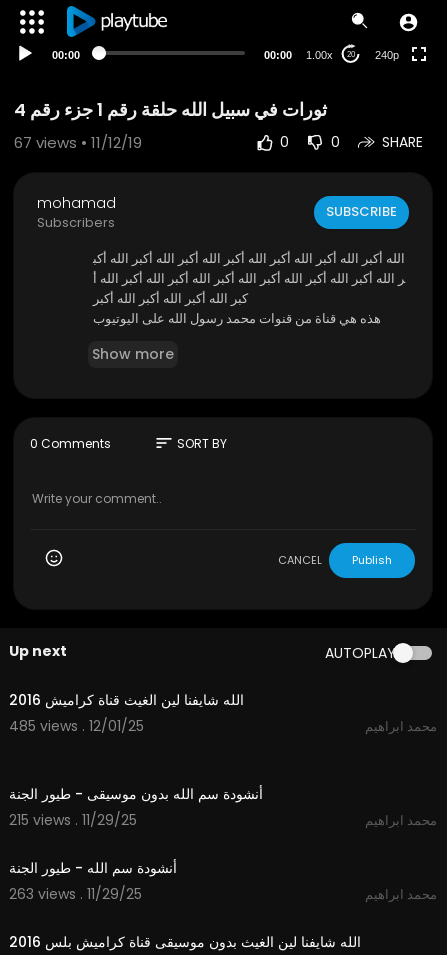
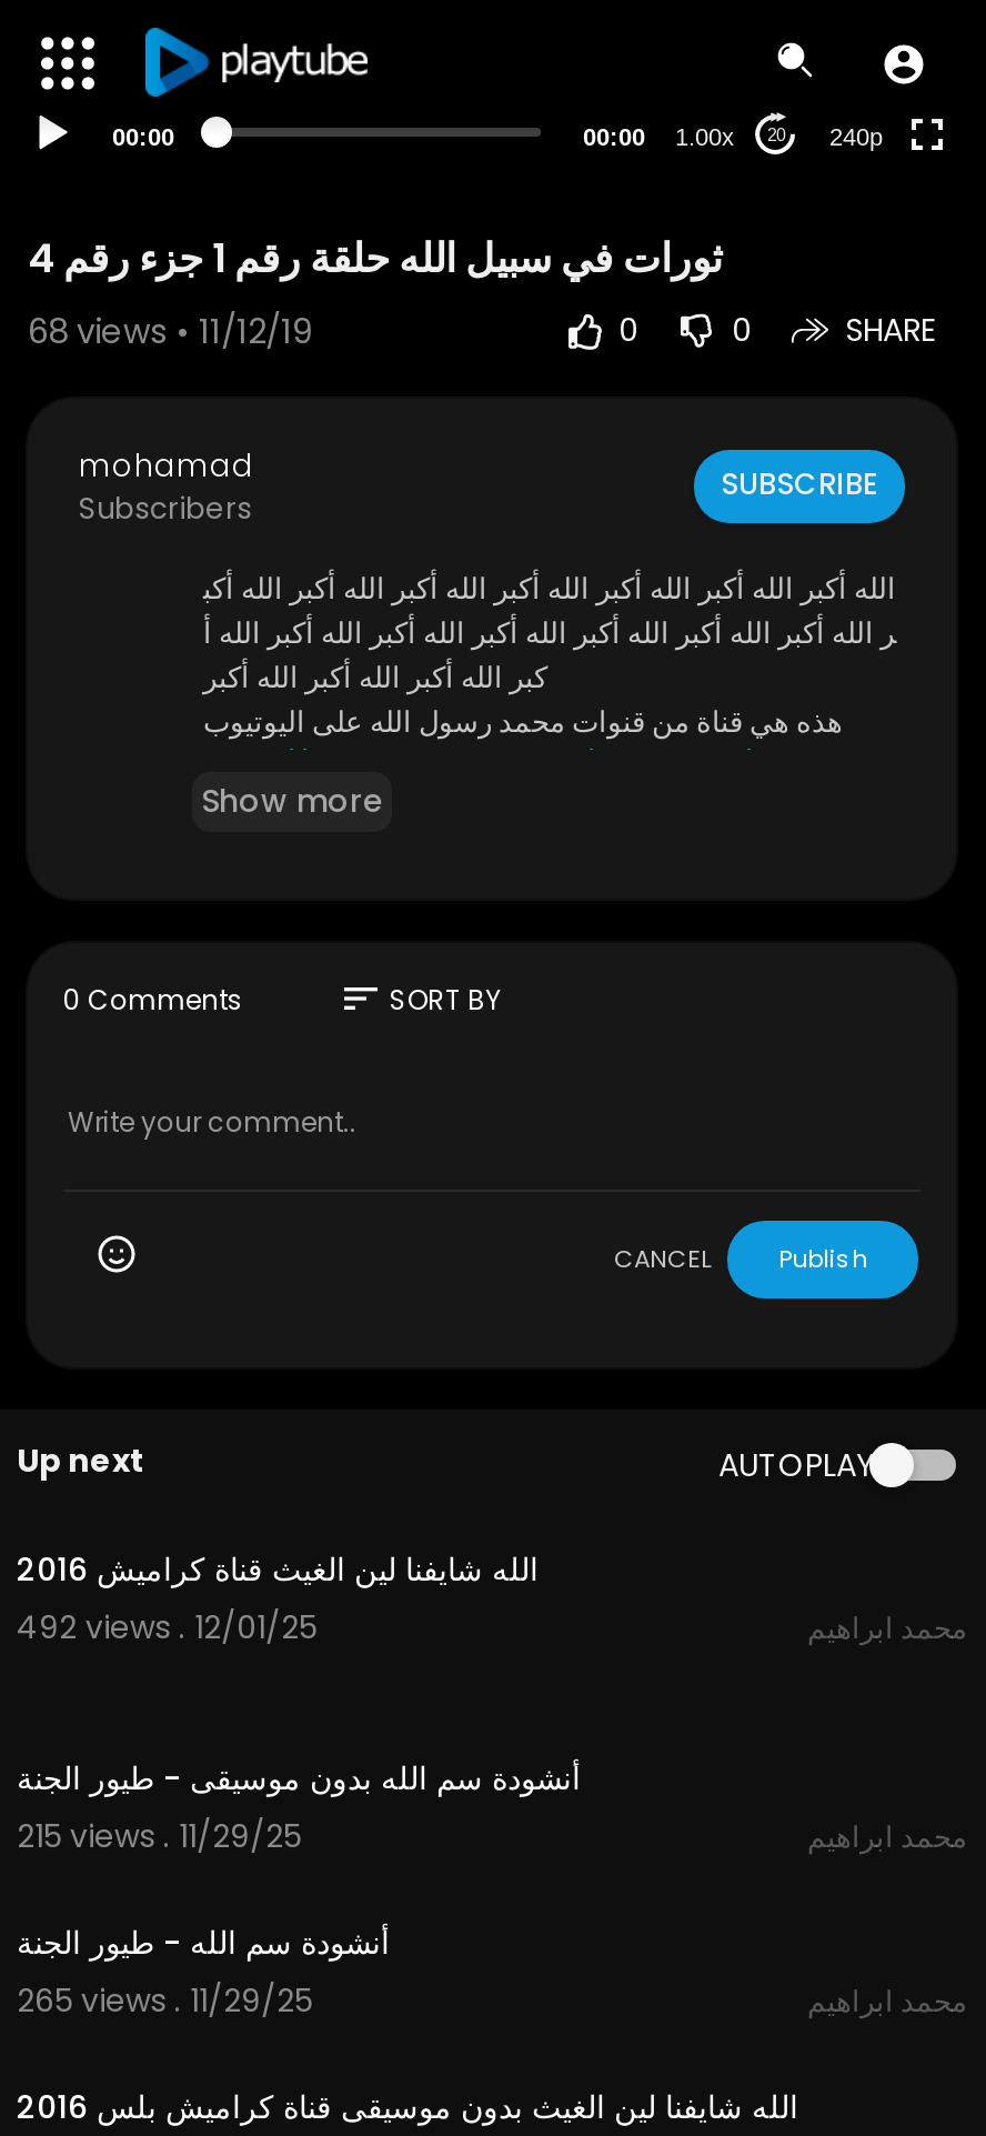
[14,131,142,152] 67 views • 11/12/19 -> [28,307,312,353] 68 views • 11/12/19
[9,716,144,736] 485 views . 12/01/25 -> [17,1605,316,1649] 492 views . 12/01/25
[9,884,142,904] 263 views . 11/29/25 -> [17,1978,312,2023] 265 views . 11/29/25

